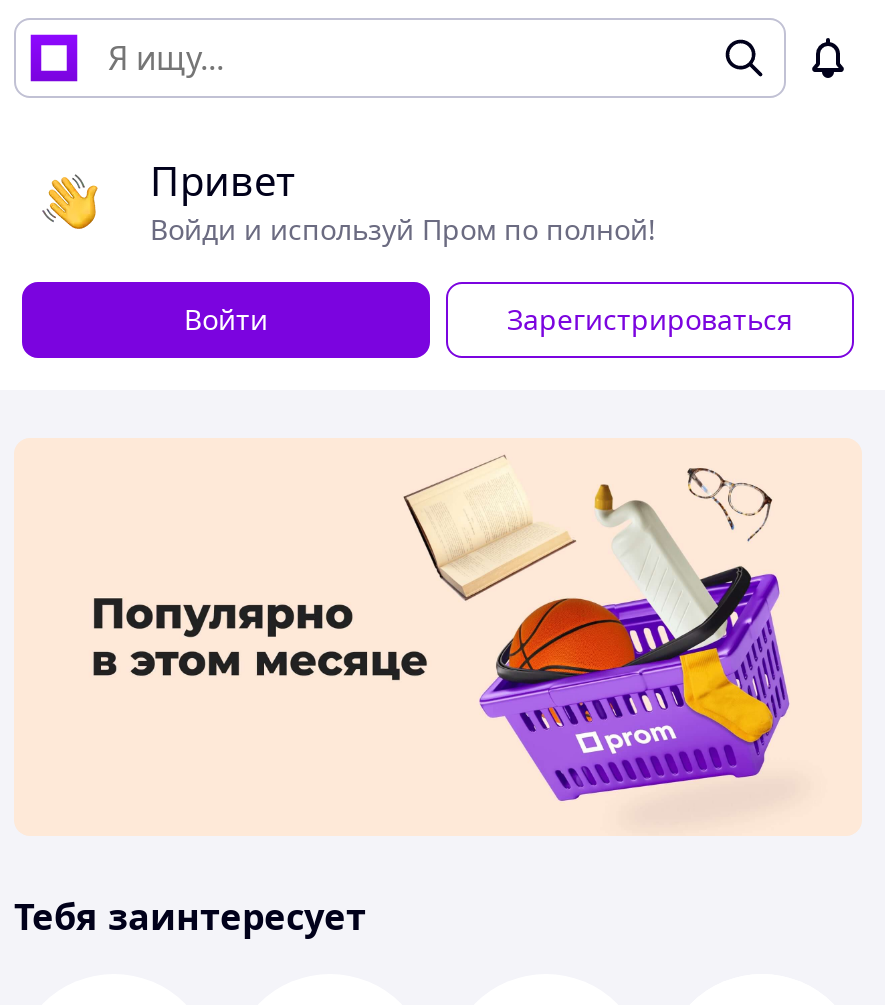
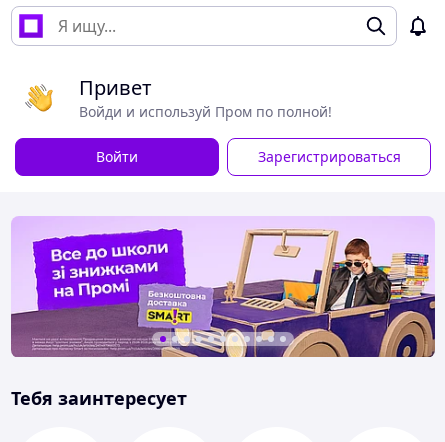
[16,440,860,836] [image] -> [10,216,436,358] [image]

